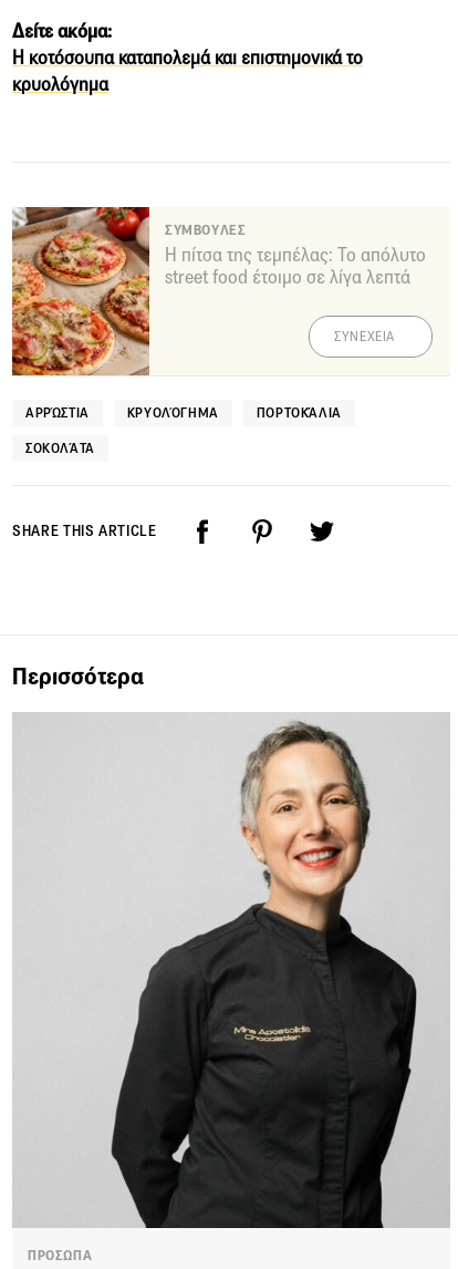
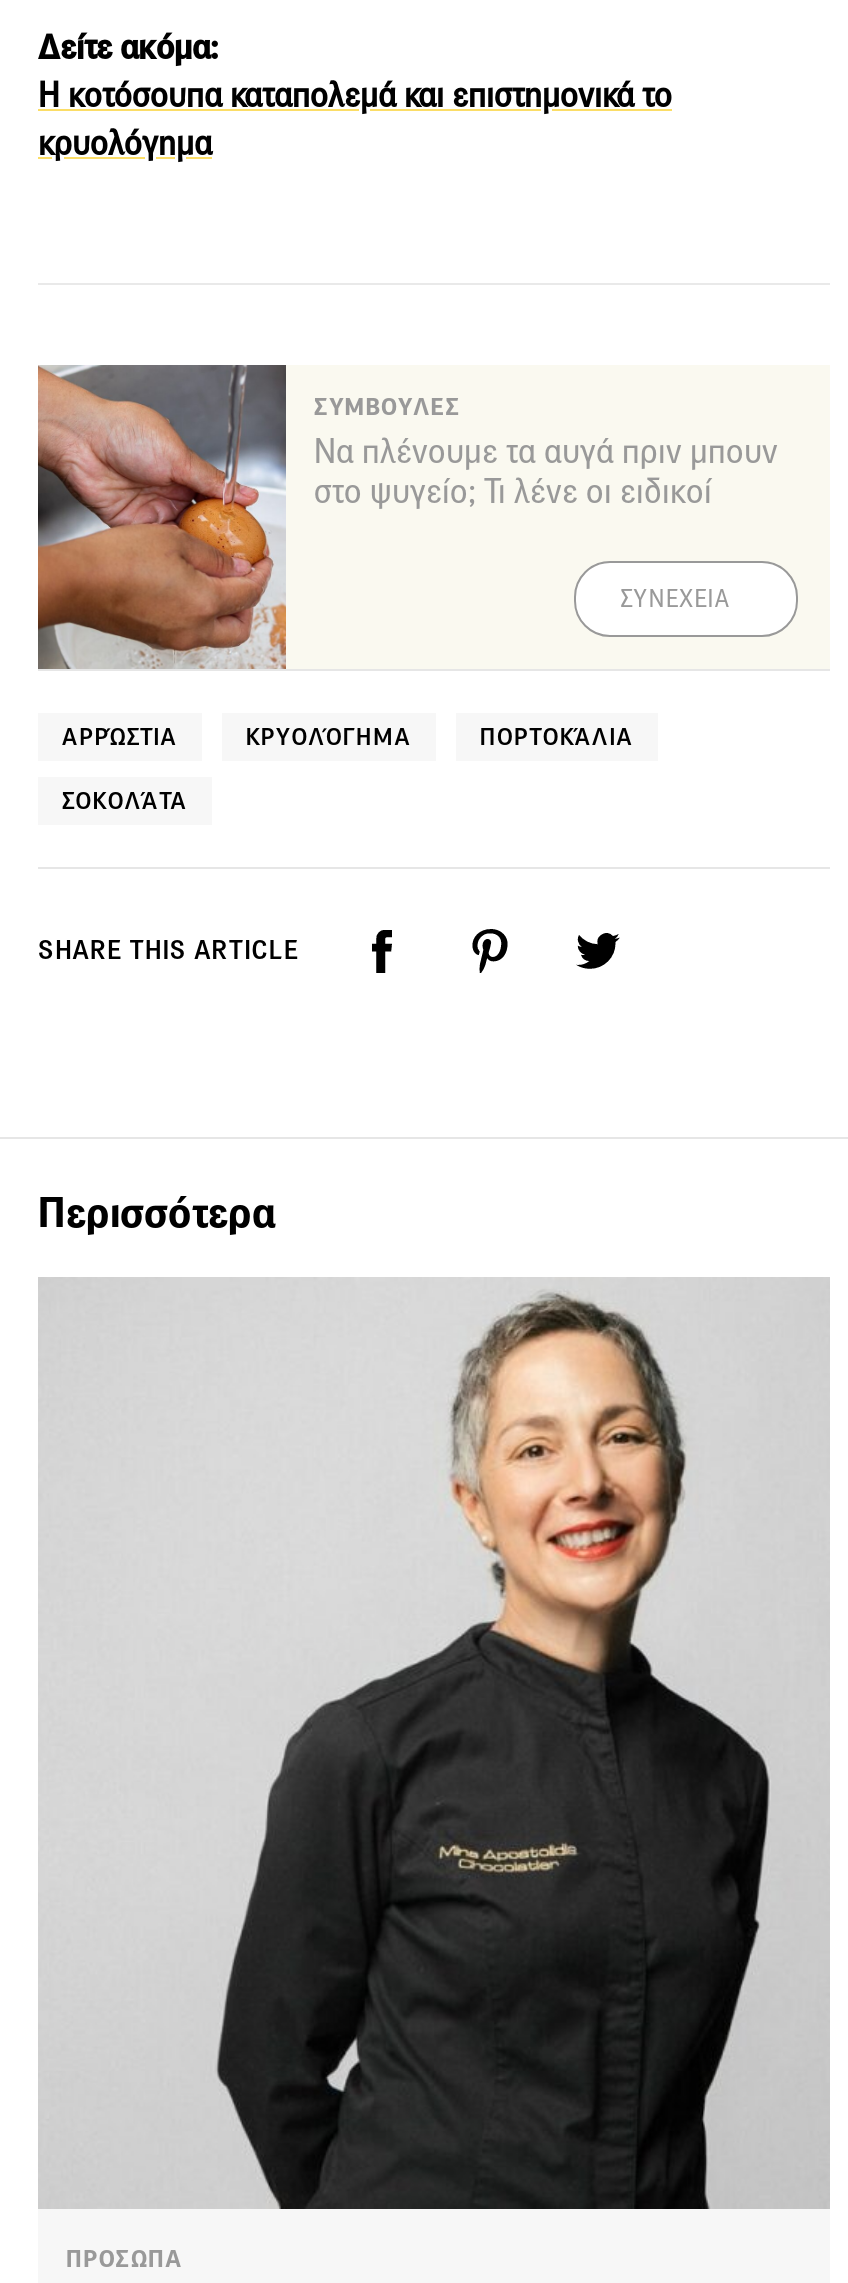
[11,206,426,376] [image] | Η πίτσα της τεμπέλας: Το απόλυτο | street food έτοιμο σε λίγα λεπτά -> [36,363,778,669] [image] | Να πλένουμε τα αυγά πριν μπουν | στο ψυγείο; Τι λένε οι ειδικοί

